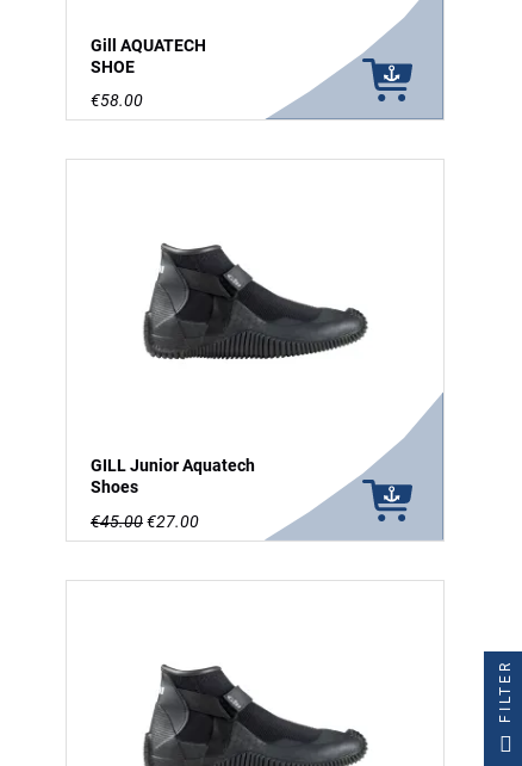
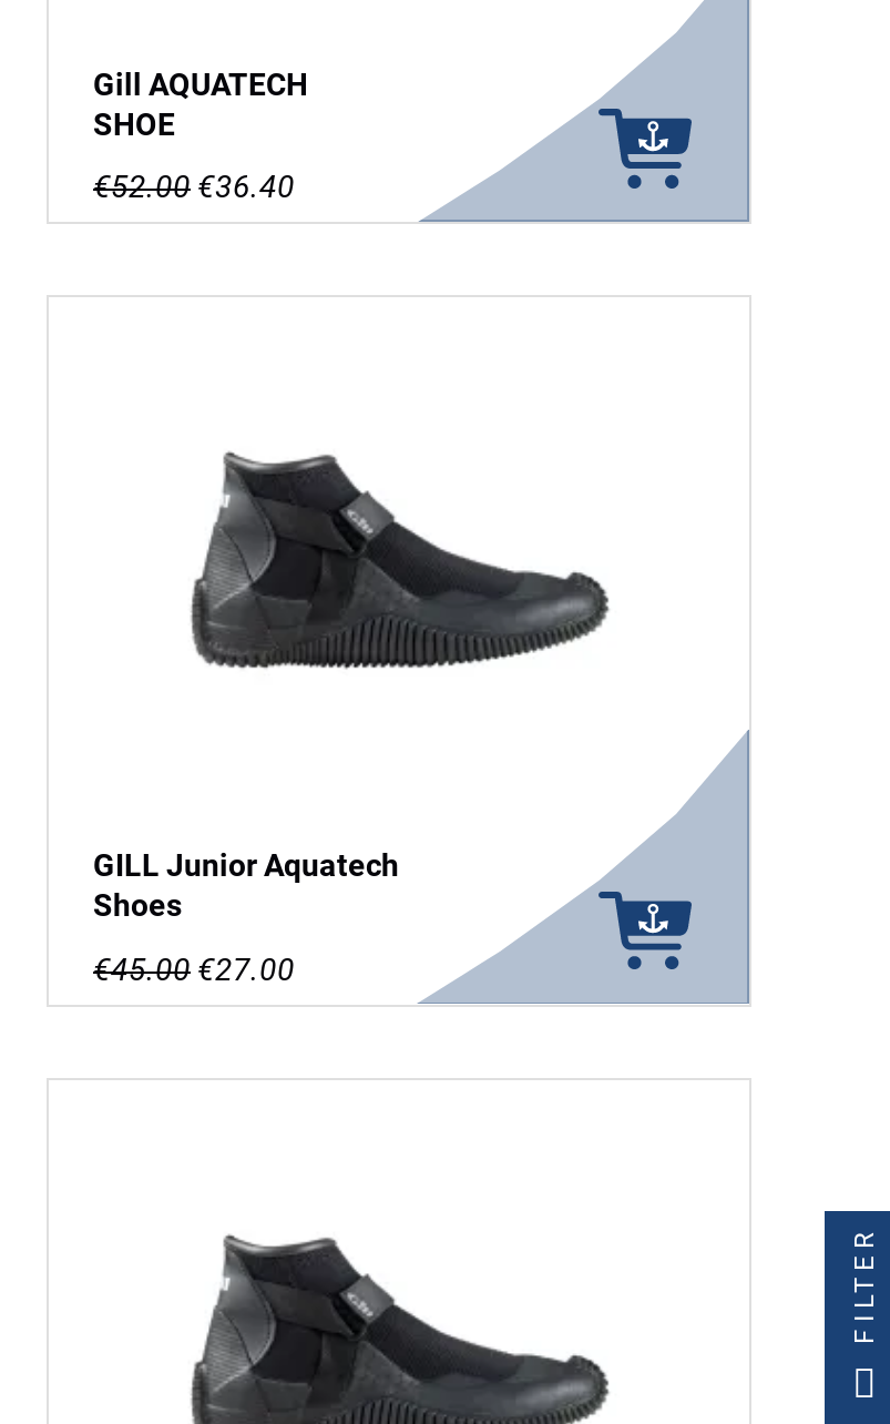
[91,91,143,110] €58.00 -> [93,169,295,205] €52.00 €36.40

